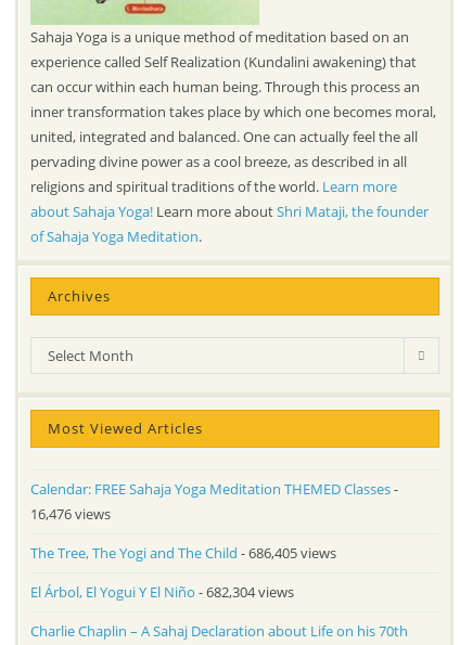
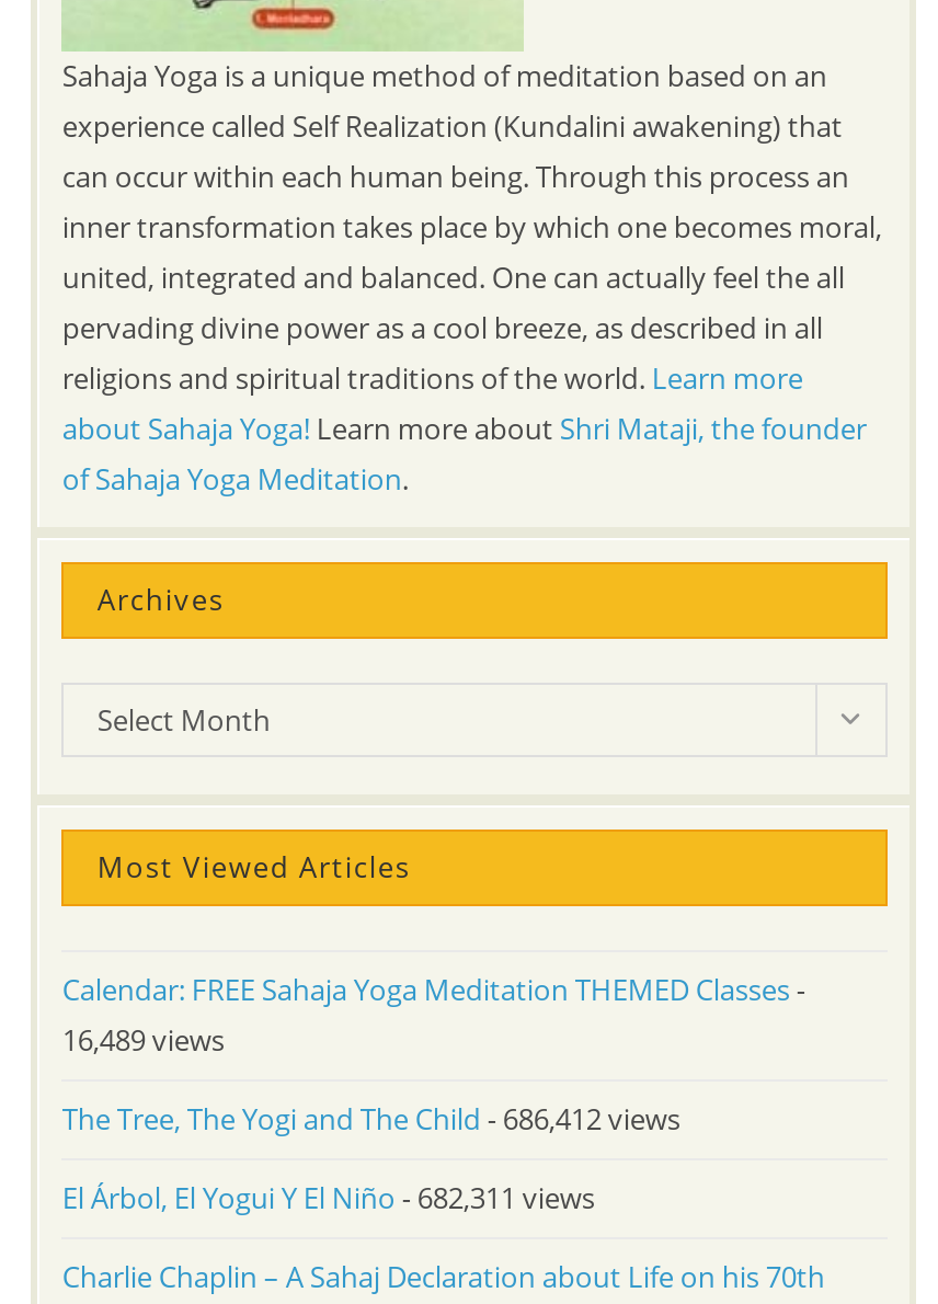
[31,505,111,524] 16,476 views -> [62,1020,224,1059] 16,489 views
[31,544,337,563] The Tree, The Yogi and The Child - 686,405 views -> [62,1099,680,1138] The Tree, The Yogi and The Child - 686,412 views
[31,583,294,602] El Árbol, El Yogui Y El Niño - 682,304 views -> [62,1178,595,1217] El Árbol, El Yogui Y El Niño - 682,311 views

